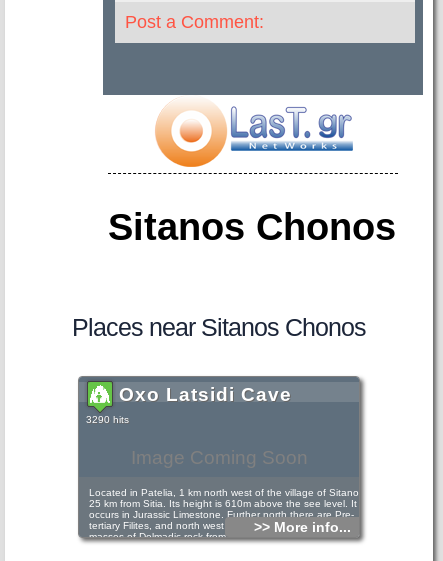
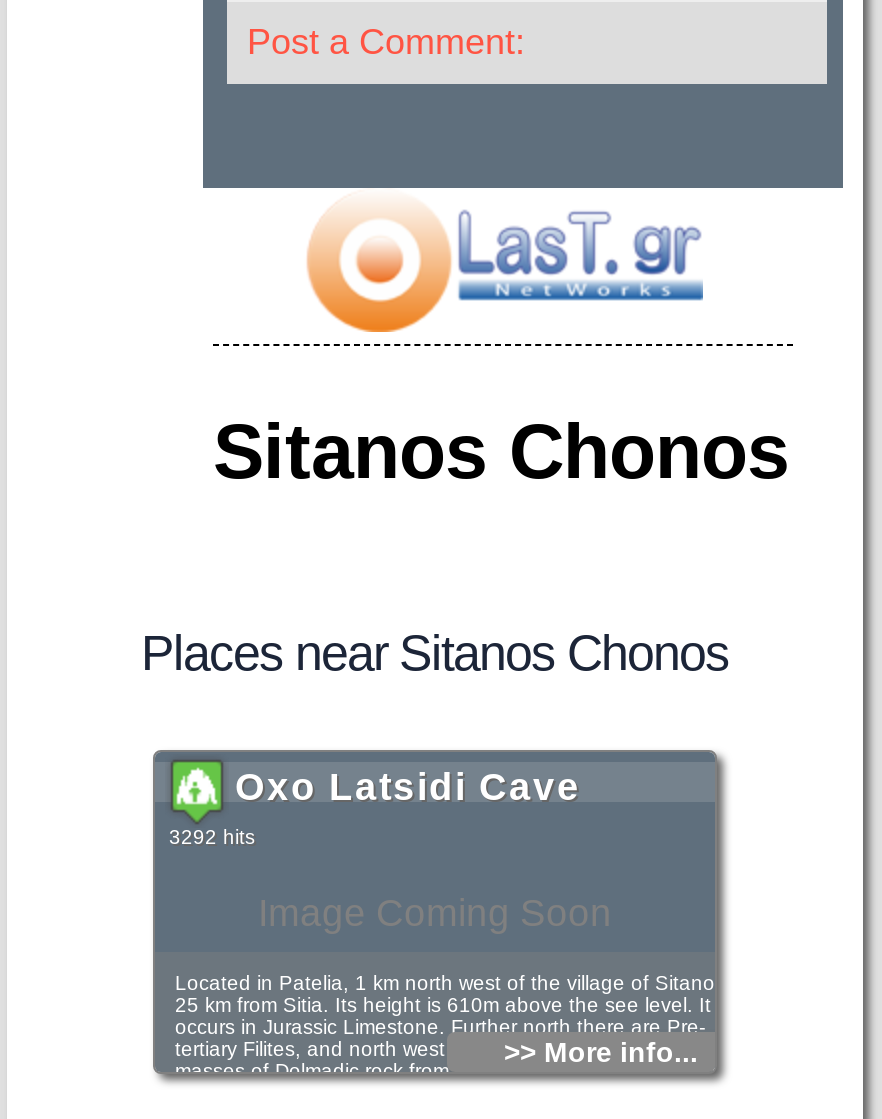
[86,414,129,425] 3290 hits -> [169,826,255,848] 3292 hits

